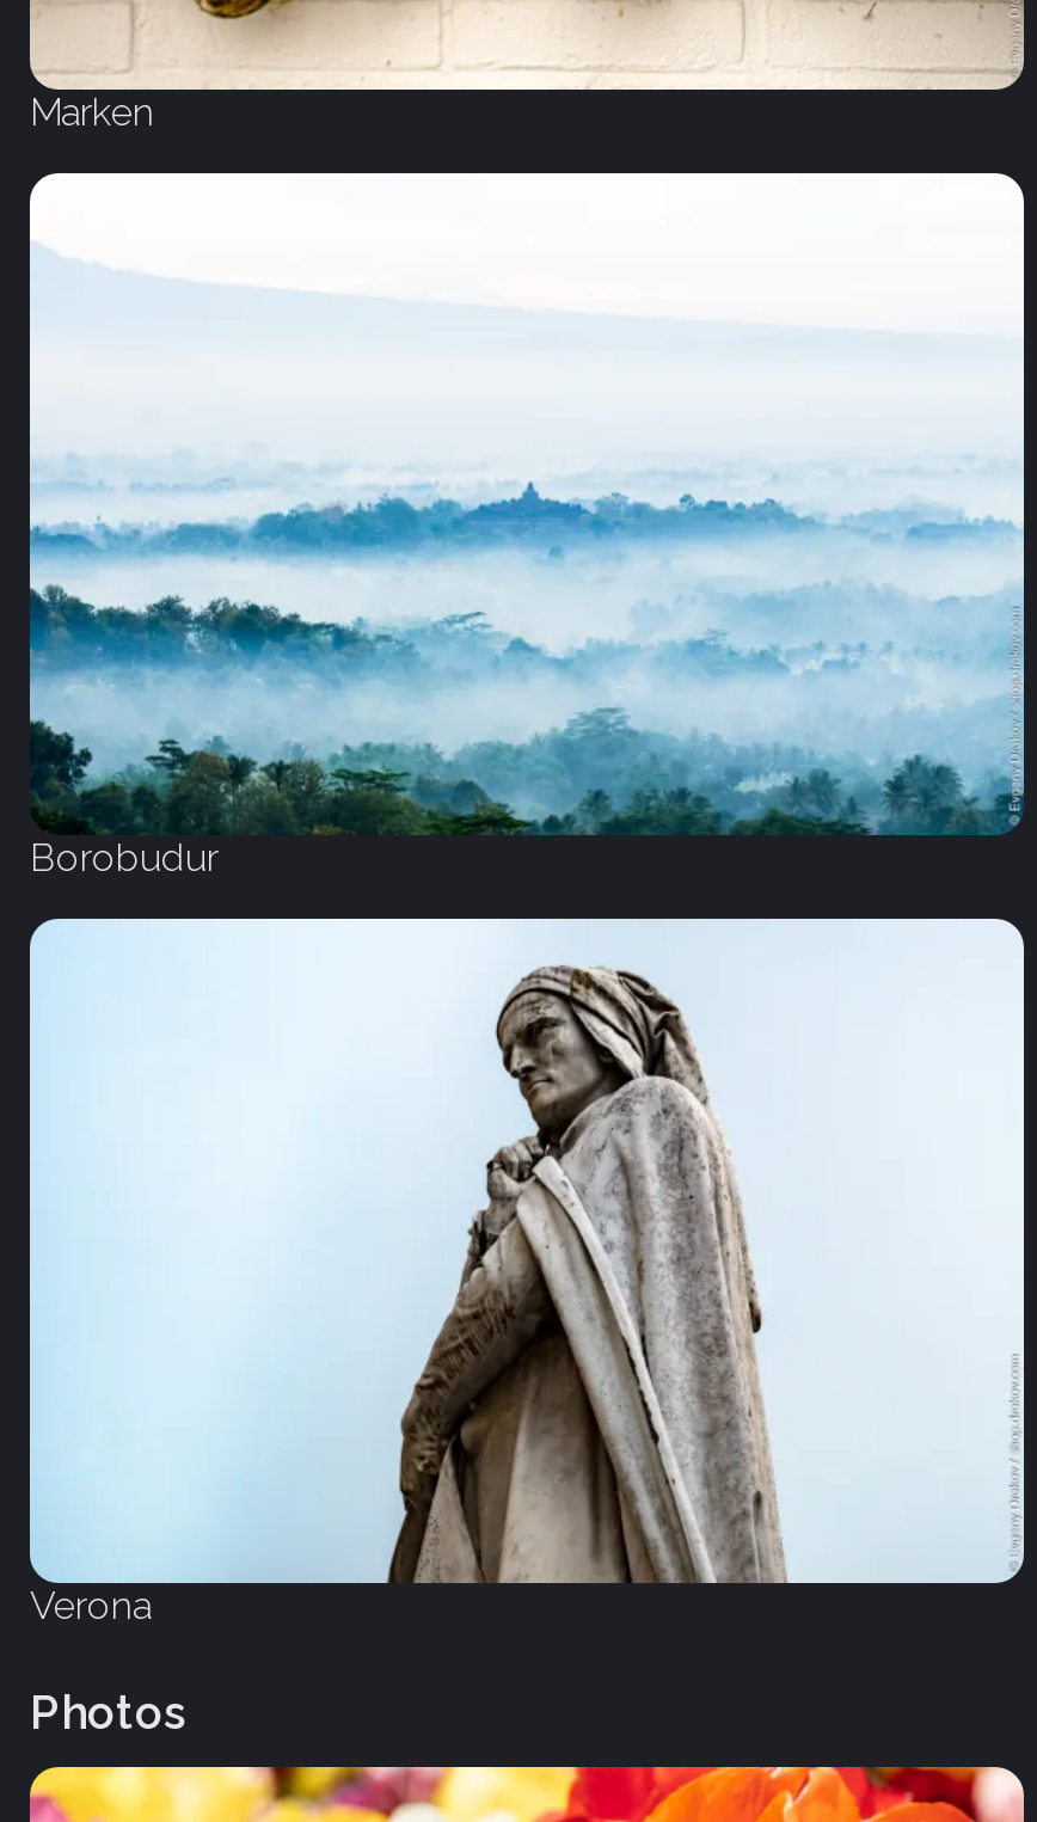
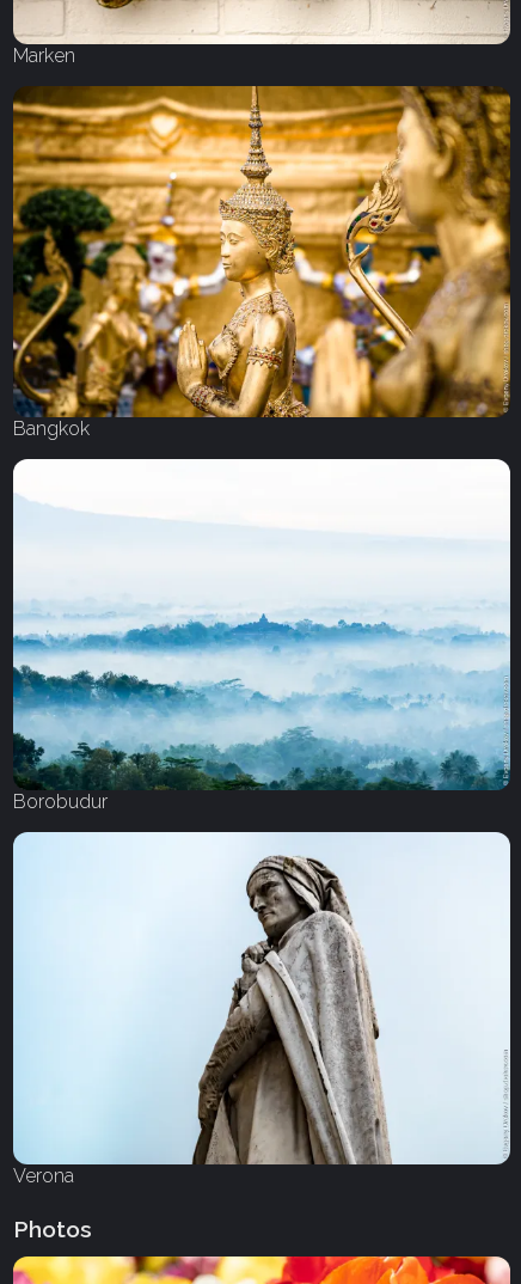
none -> [12,85,510,440] [image] | Bangkok

